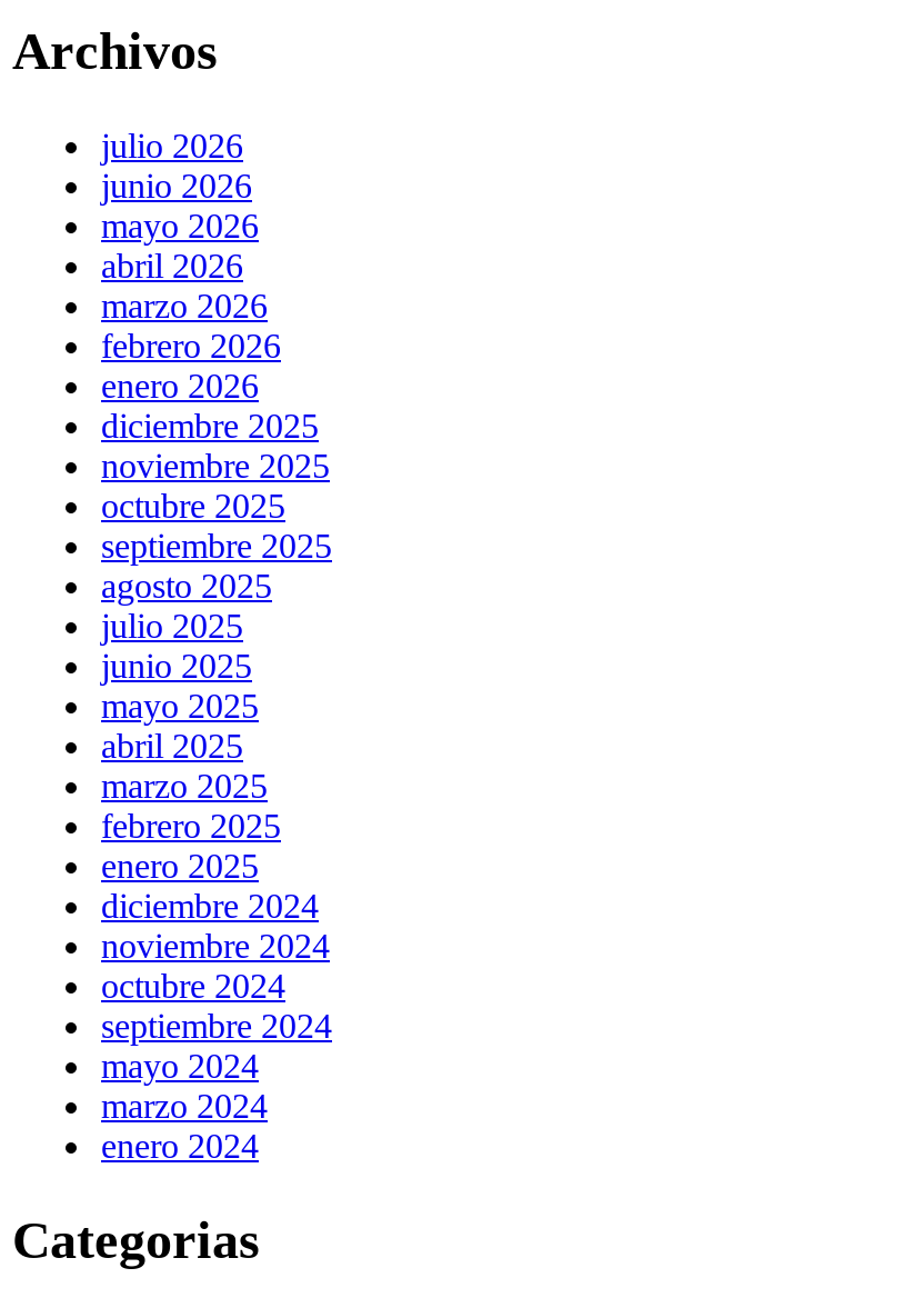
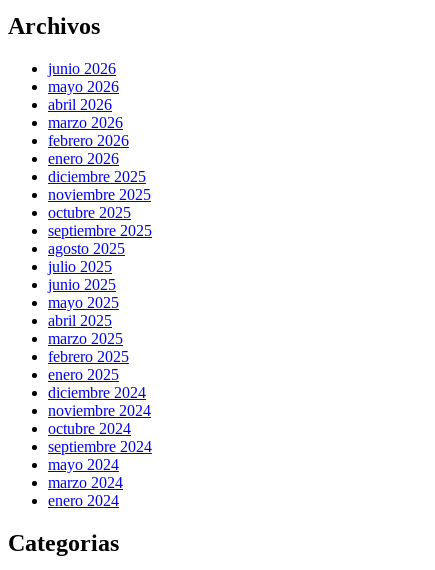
[101,126,243,164] julio 2026 -> none

